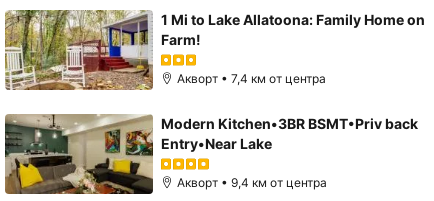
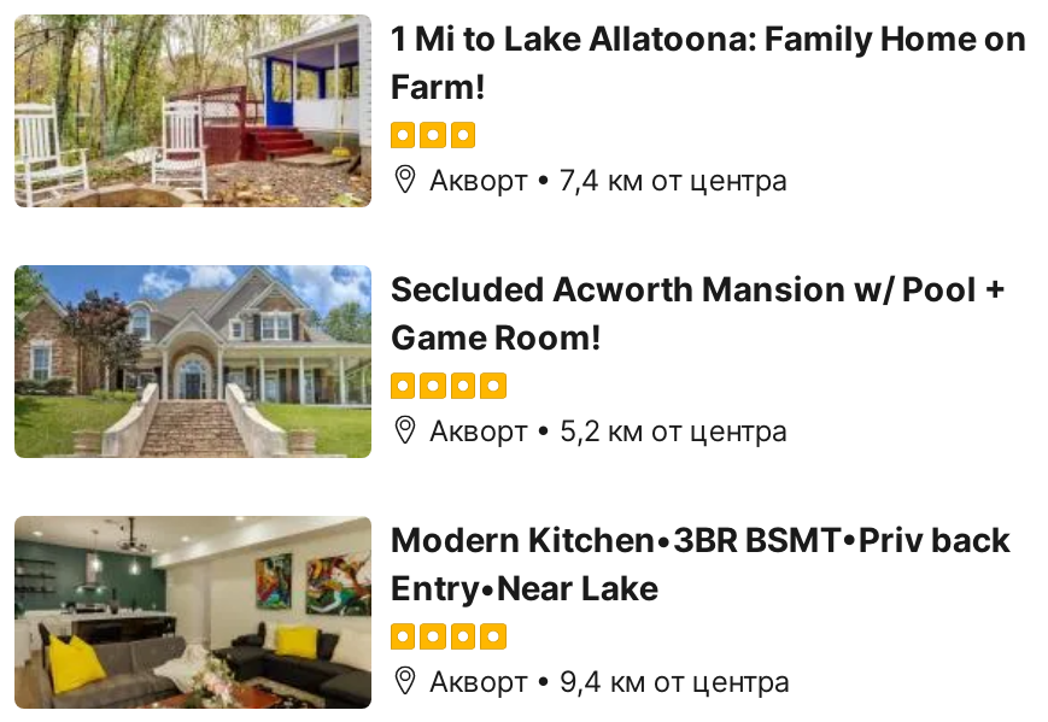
none -> [14,263,1008,458] [image] | Secluded Acworth Mansion w/ Pool + | Game Room! | Акворт • 5,2 км от центра

